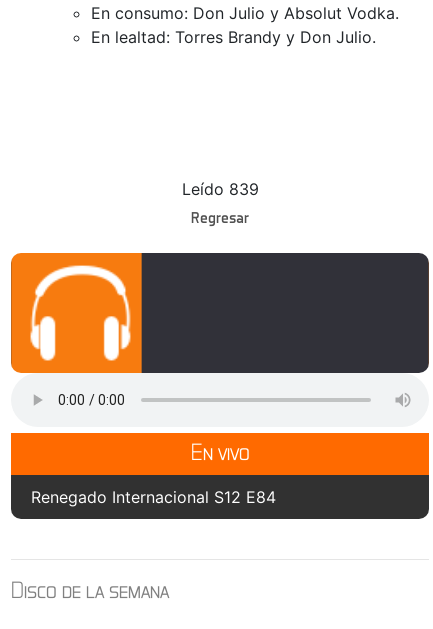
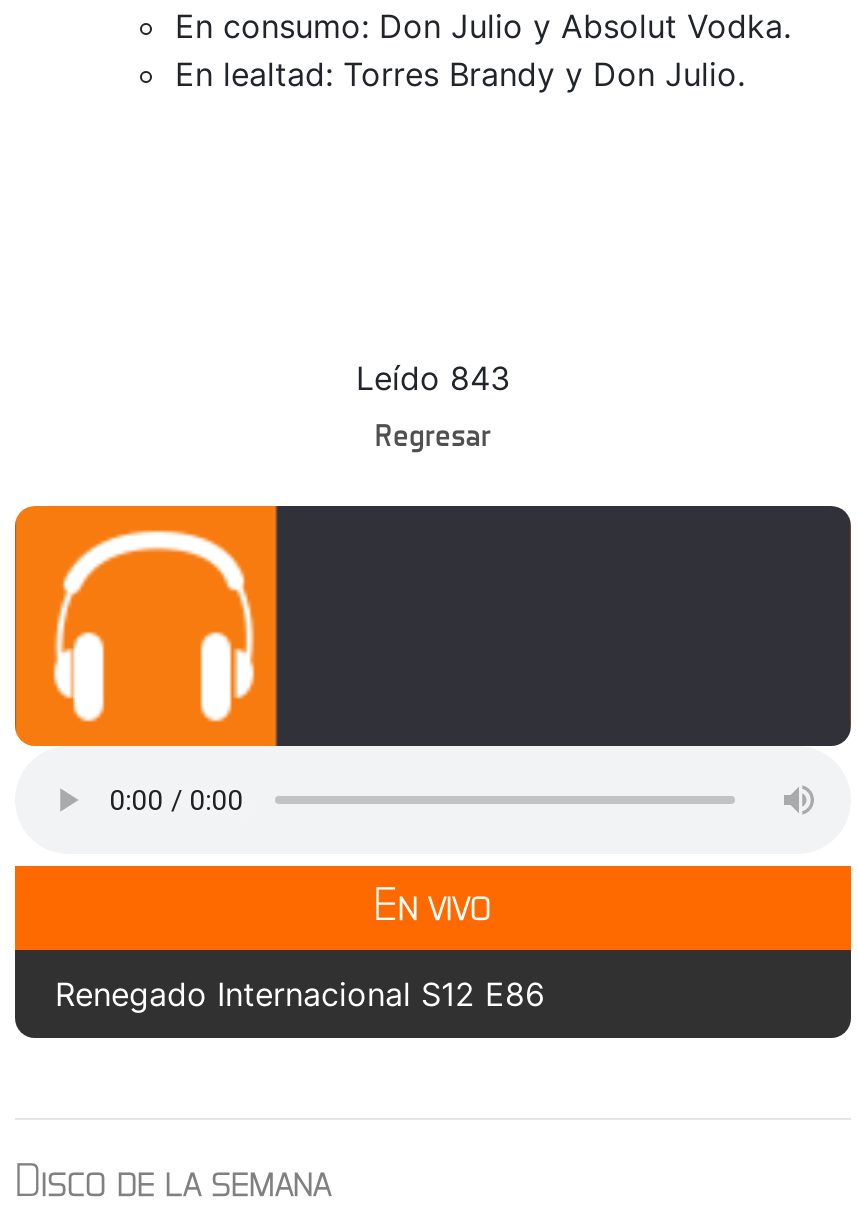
[181,179,258,199] Leído 839 -> [356,358,510,398] Leído 843
[31,487,276,507] Renegado Internacional S12 E84 -> [55,974,545,1014] Renegado Internacional S12 E86

